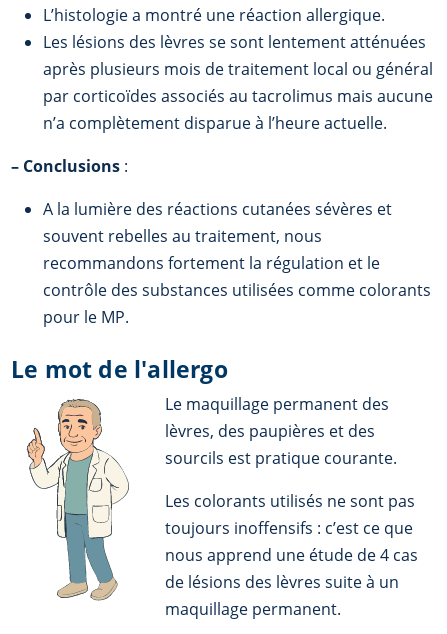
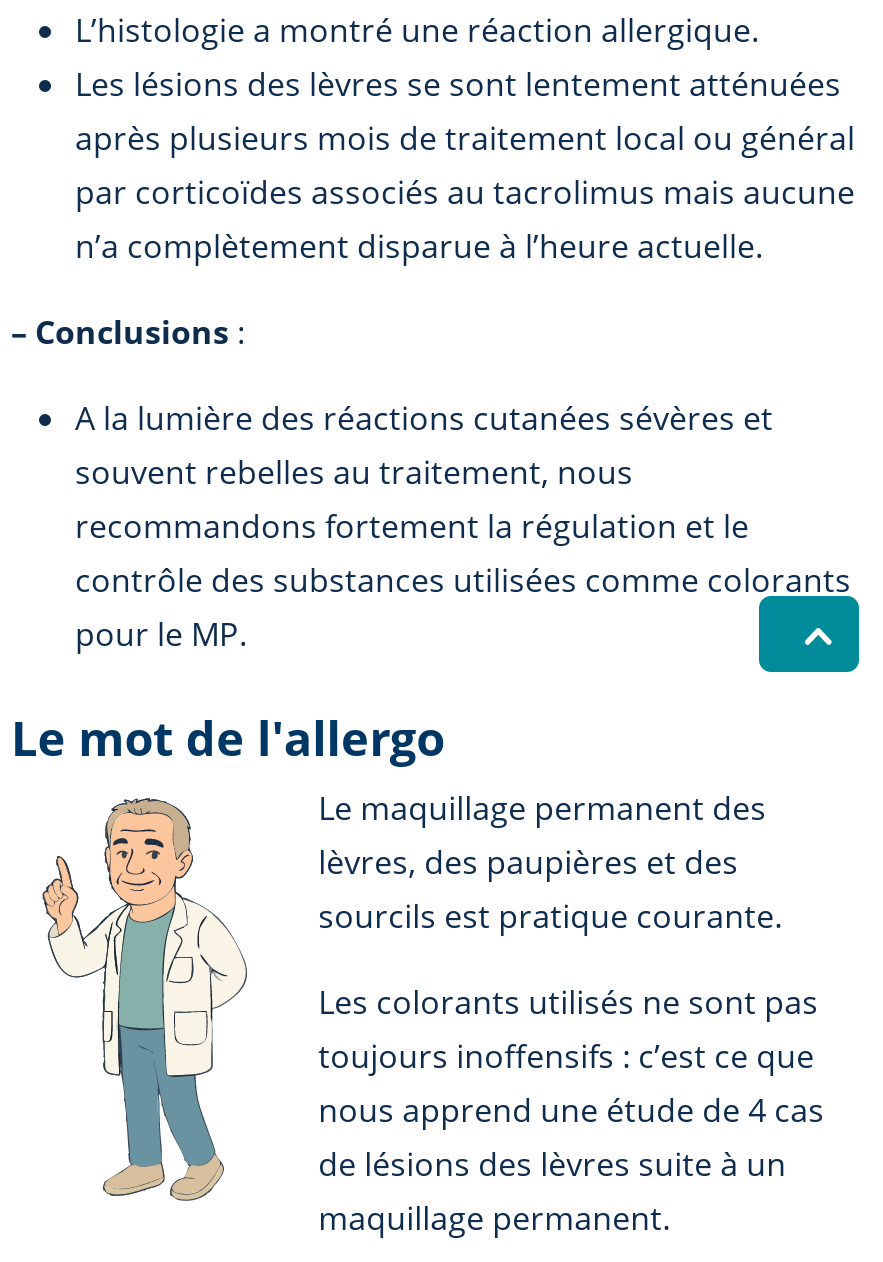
none -> [757,600,861,674] [image]

